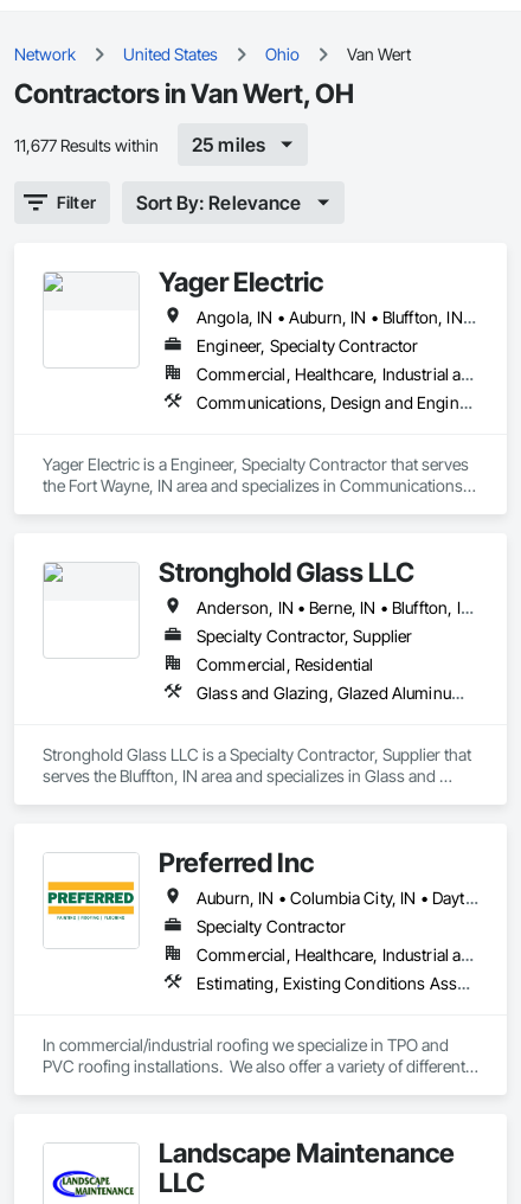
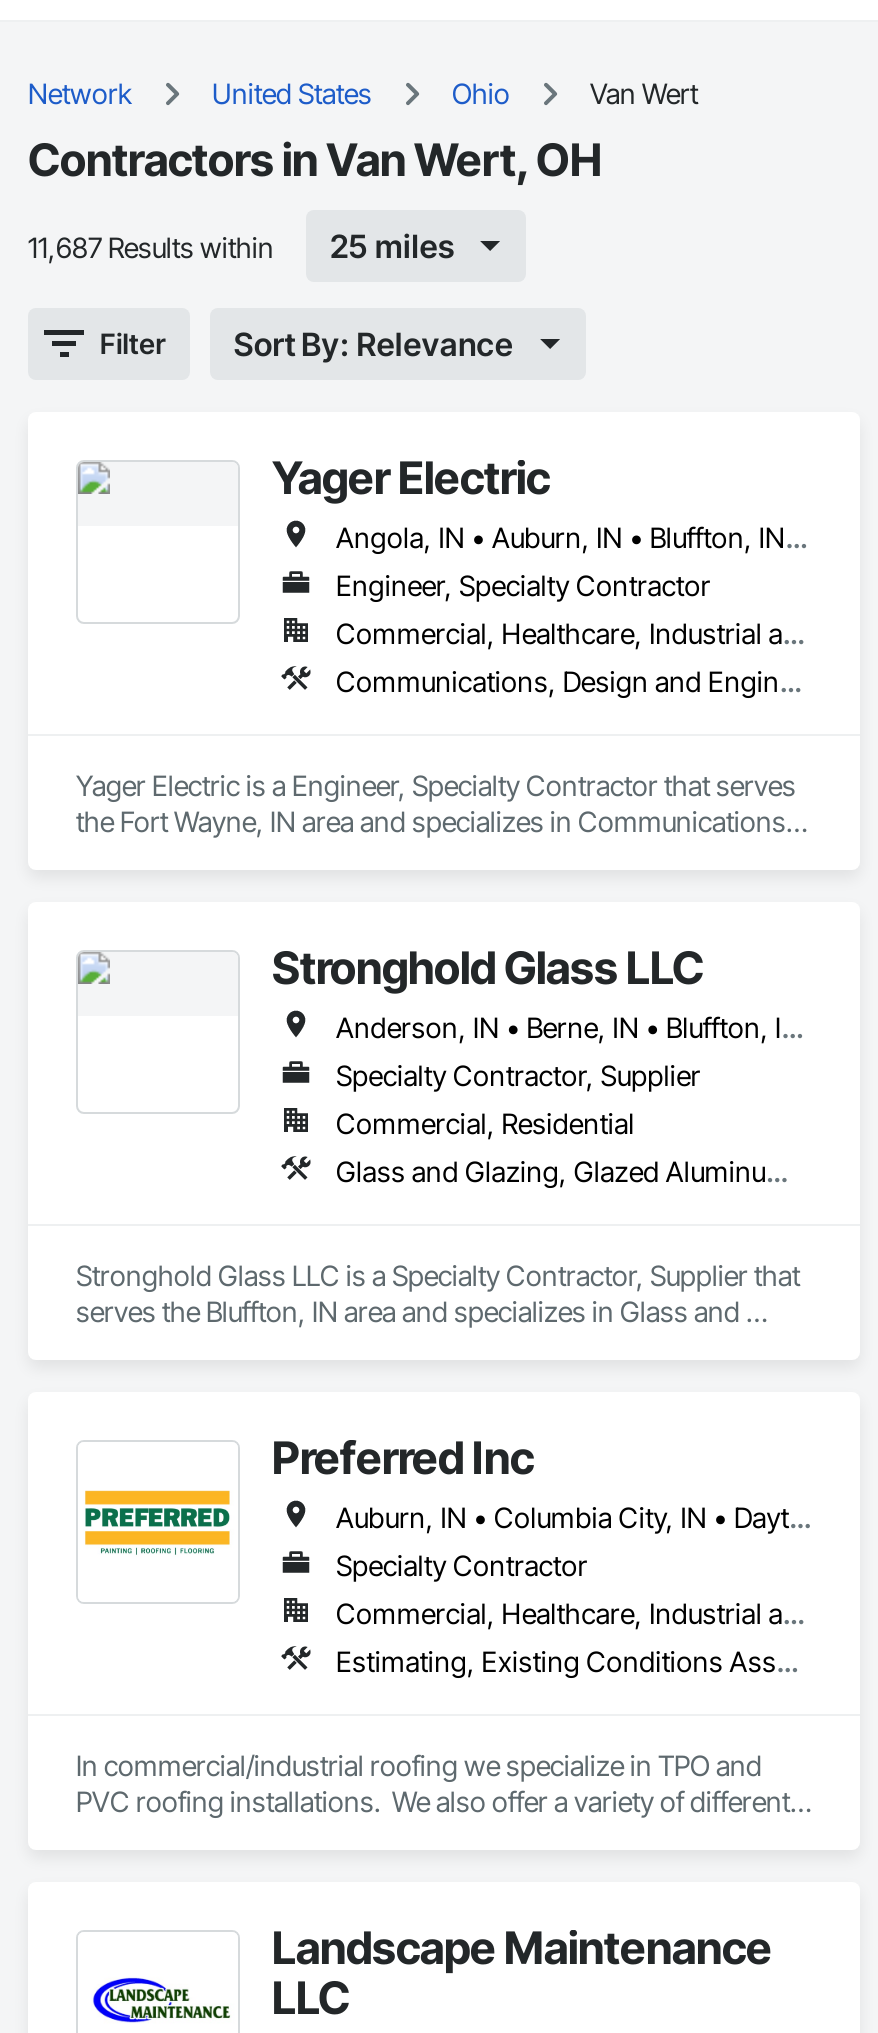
[14,135,159,155] 11,677 Results within -> [28,229,274,263] 11,687 Results within

